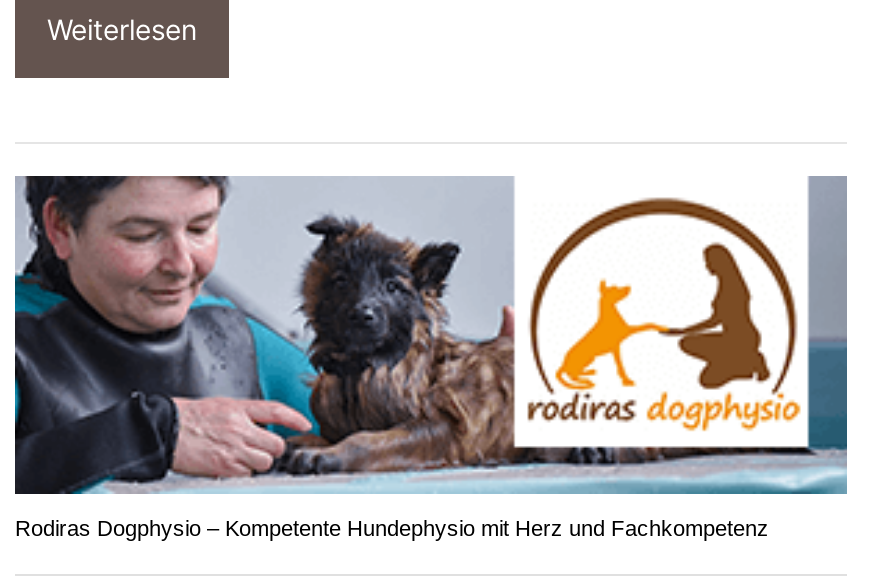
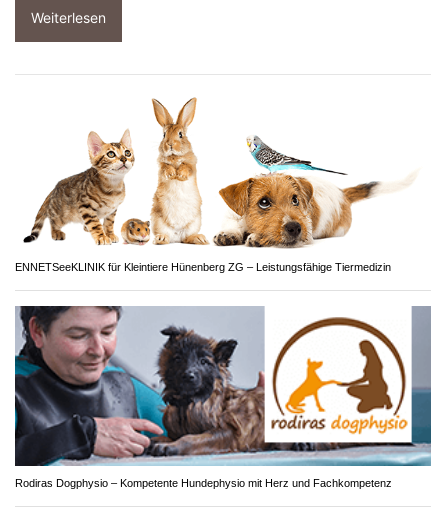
none -> [15,91,391,273] [image] | ENNETSeeKLINIK für Kleintiere Hünenberg ZG – Leistungsfähige Tiermedizin

